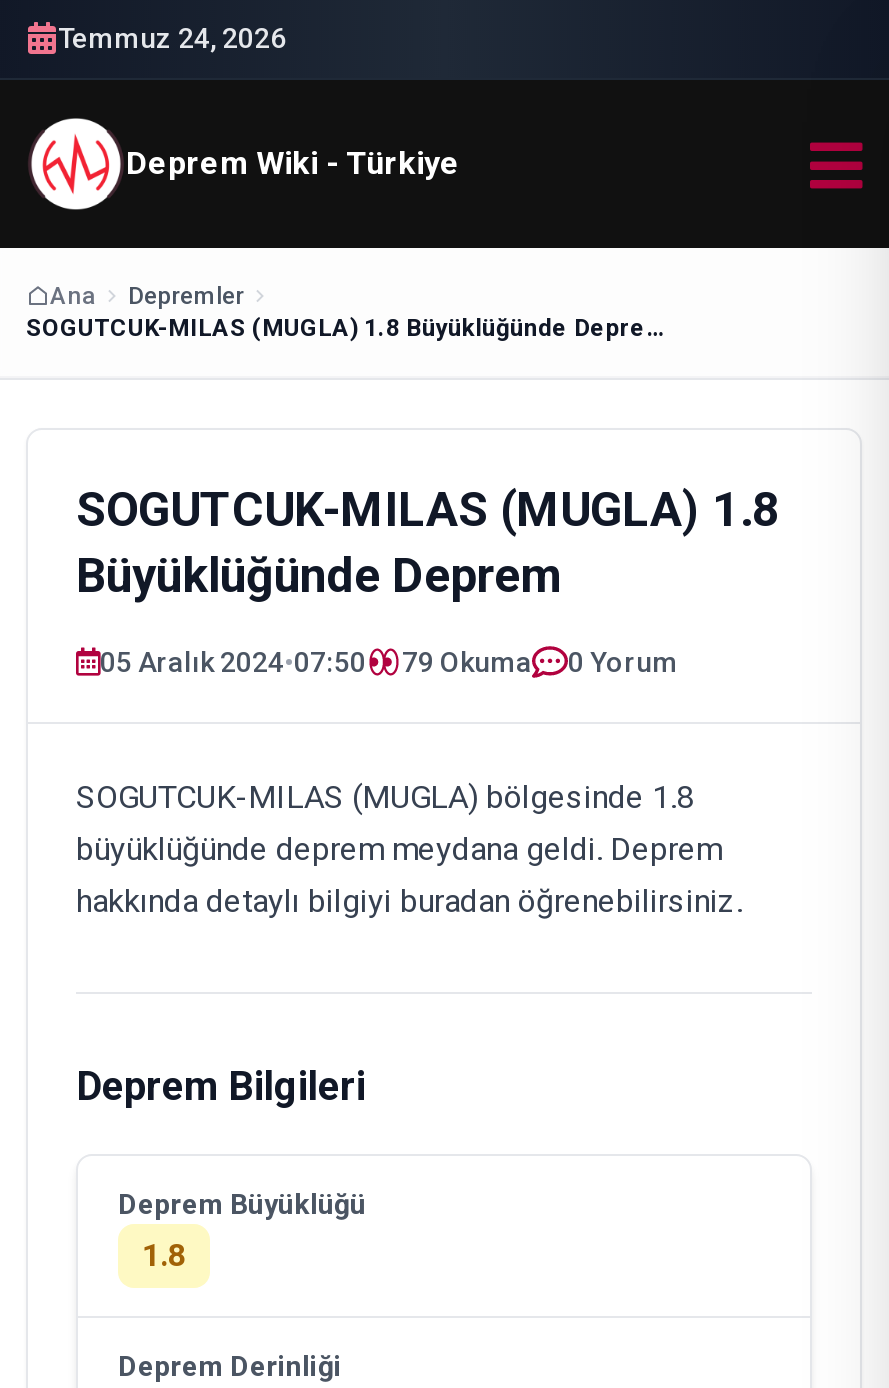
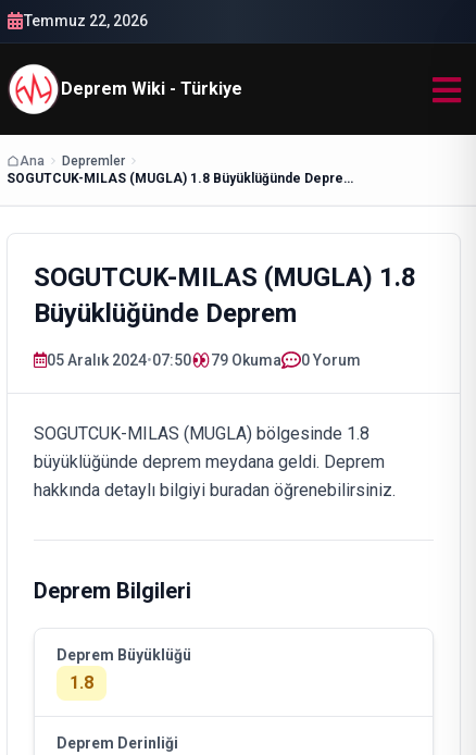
[58,22,286,54] Temmuz 24, 2026 -> [24,12,148,29] Temmuz 22, 2026

